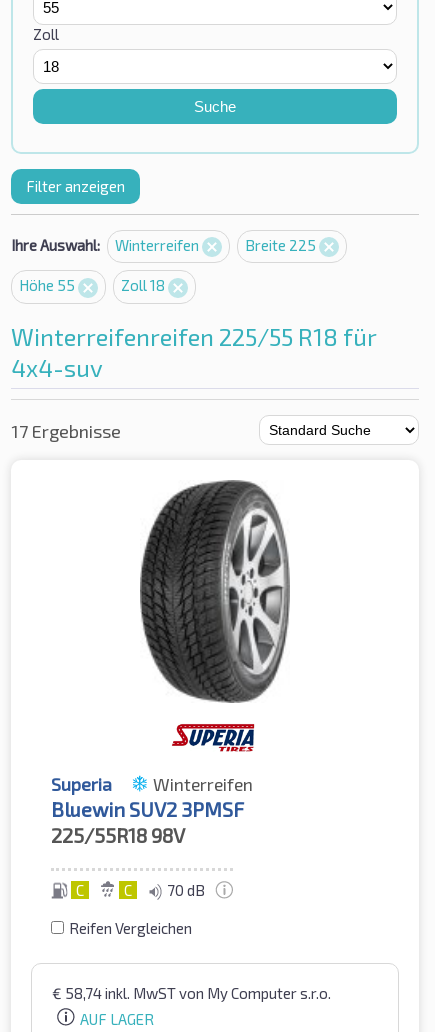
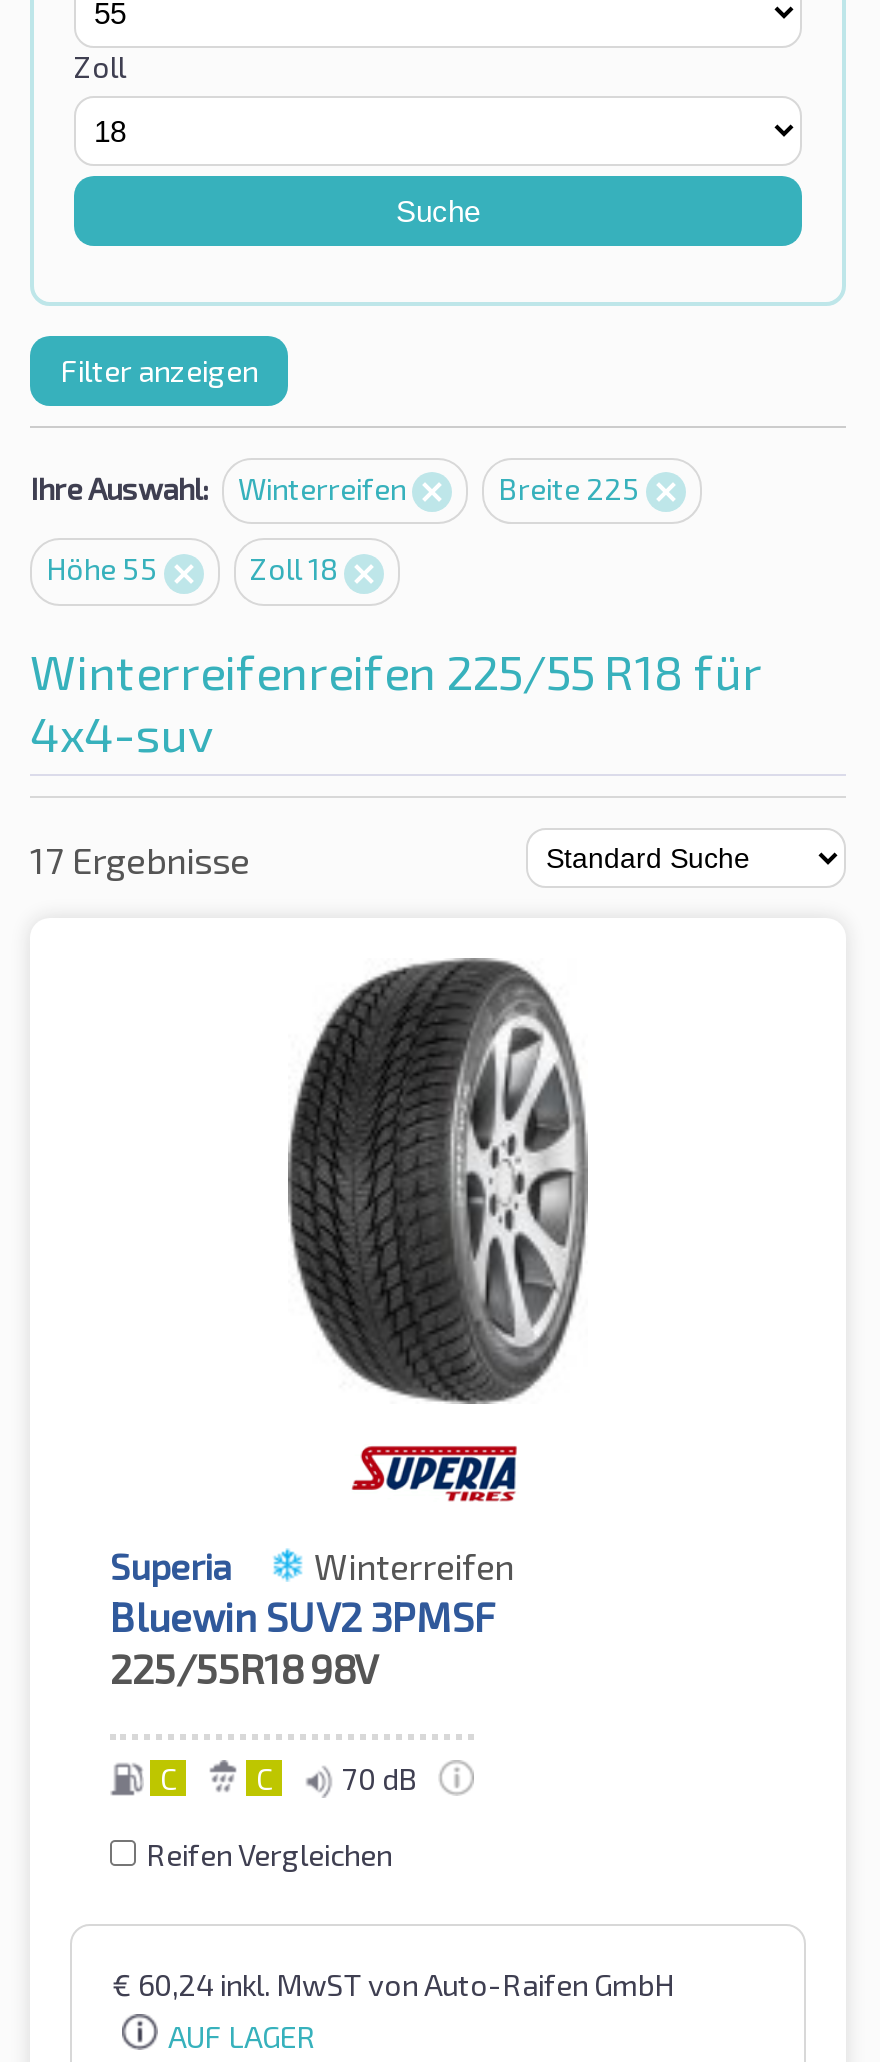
[52,984,331,1002] € 58,74 inkl. MwST von My Computer s.r.o. -> [112,1966,674,2002] € 60,24 inkl. MwST von Auto-Raifen GmbH

